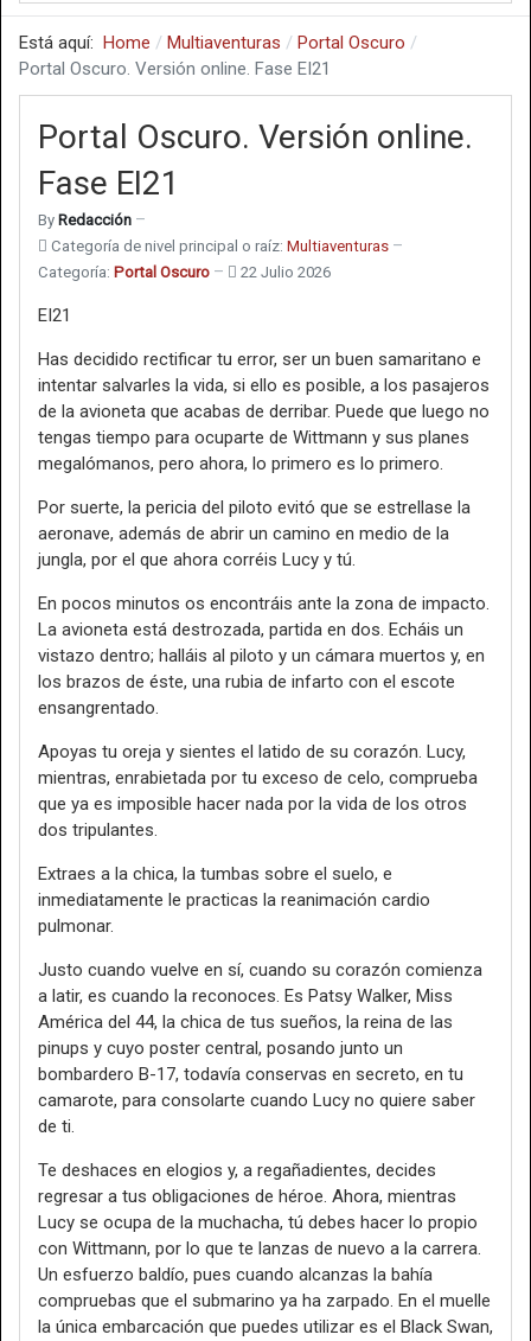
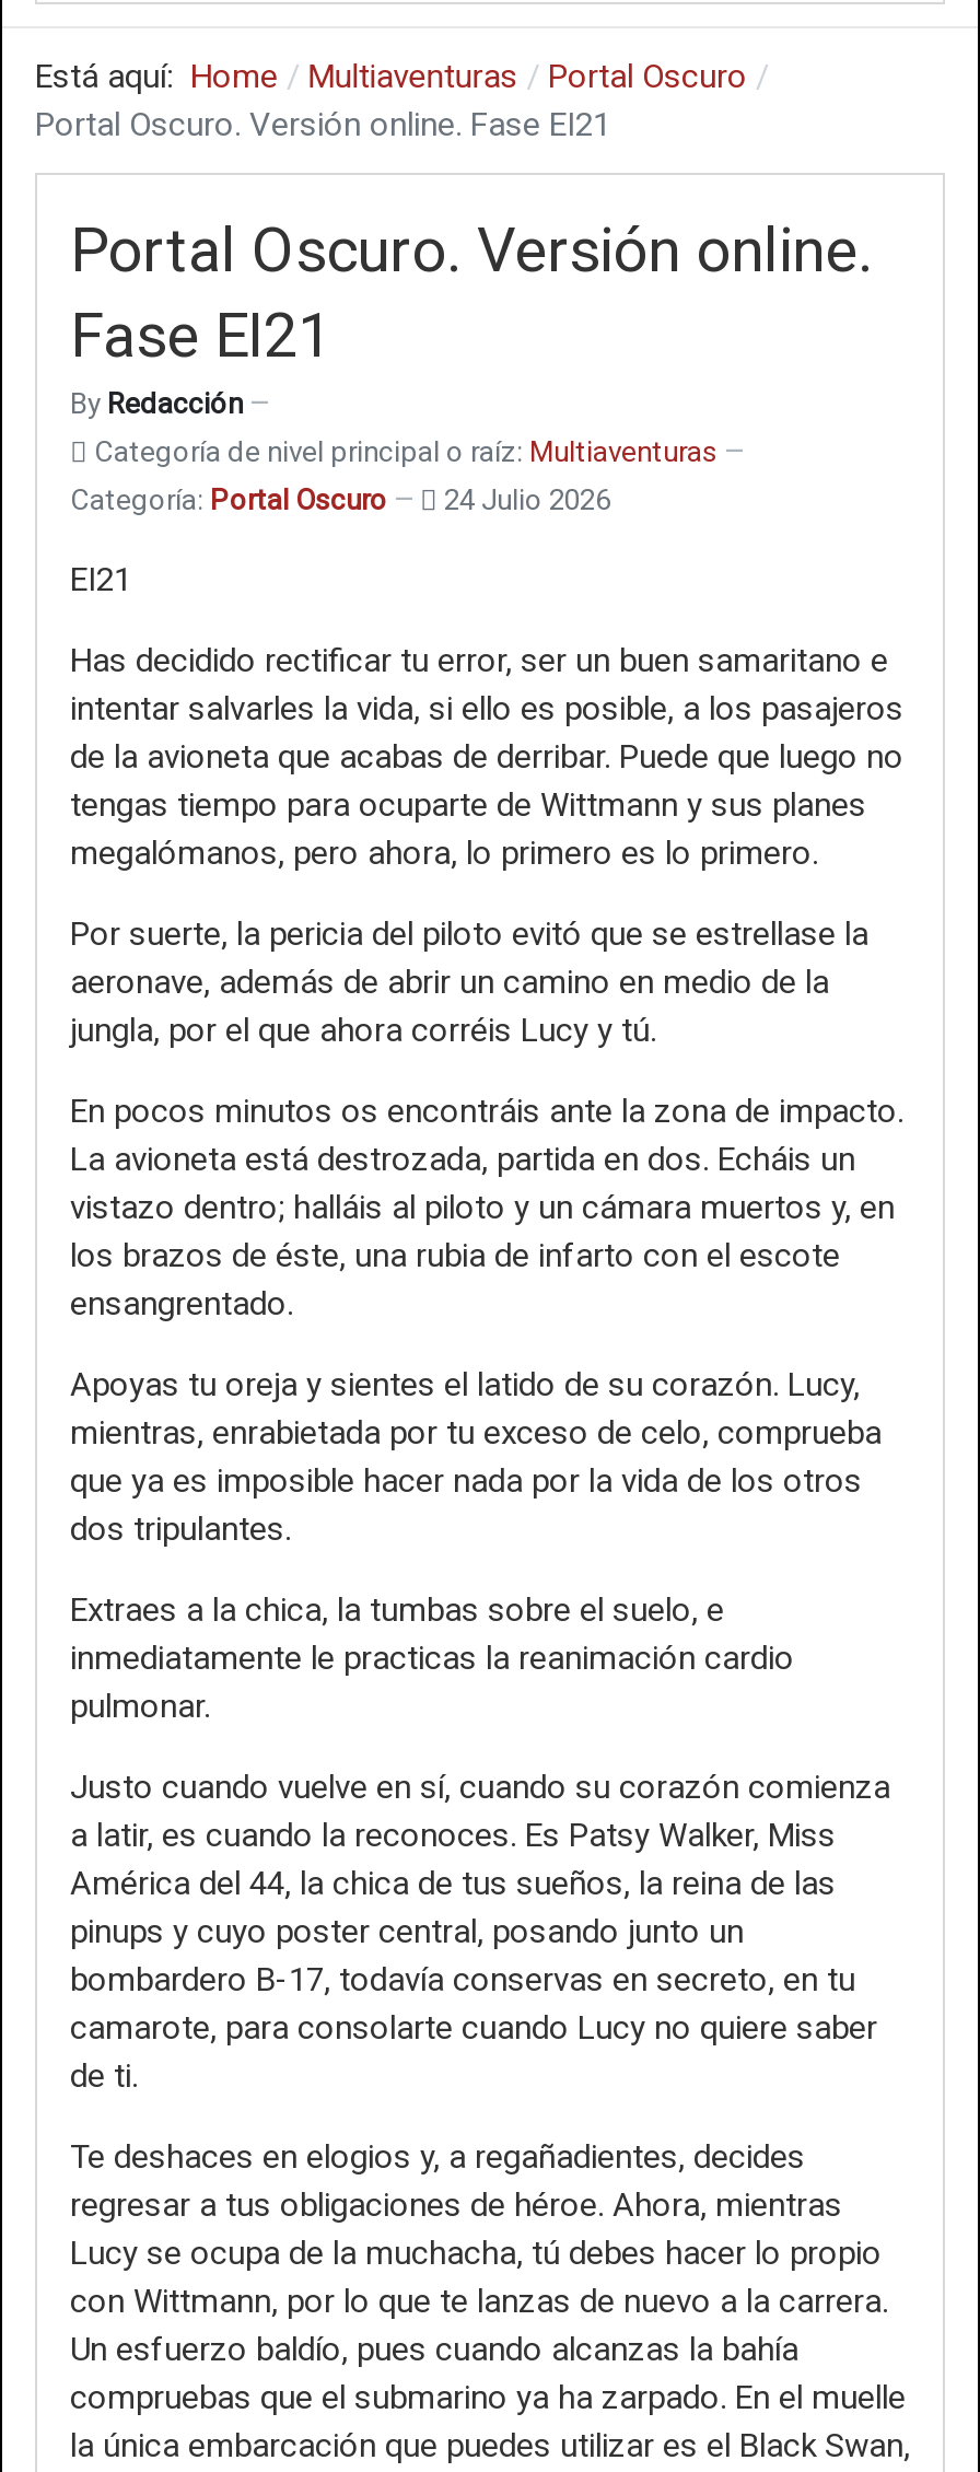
[38,264,331,281] Categoría: Portal Oscuro 22 Julio 2026 -> [70,484,610,517] Categoría: Portal Oscuro 24 Julio 2026

